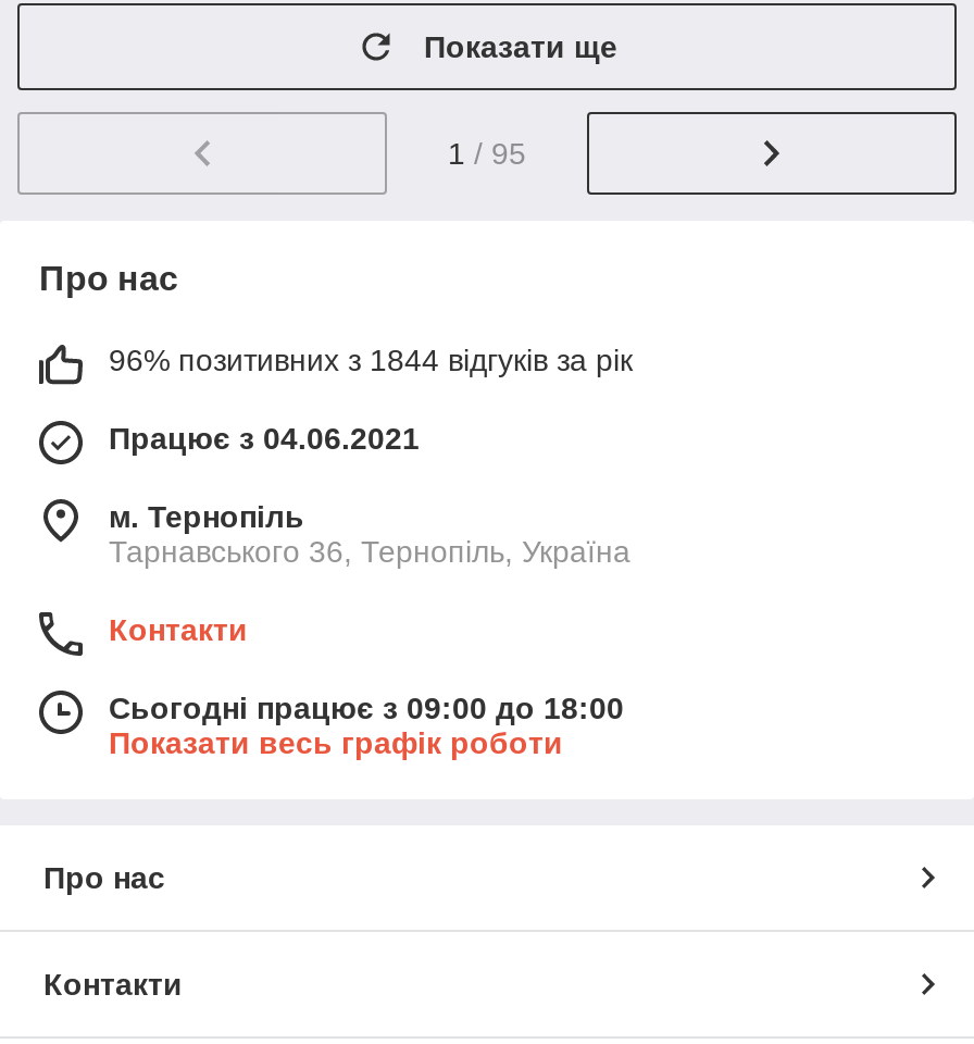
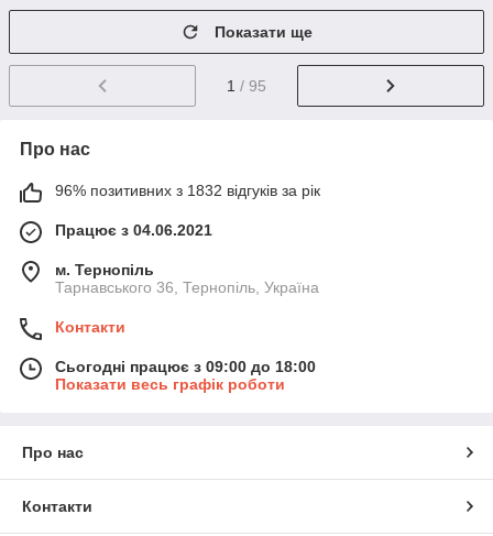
[109,343,633,378] 96% позитивних з 1844 відгуків за рік -> [55,182,320,199] 96% позитивних з 1832 відгуків за рік

